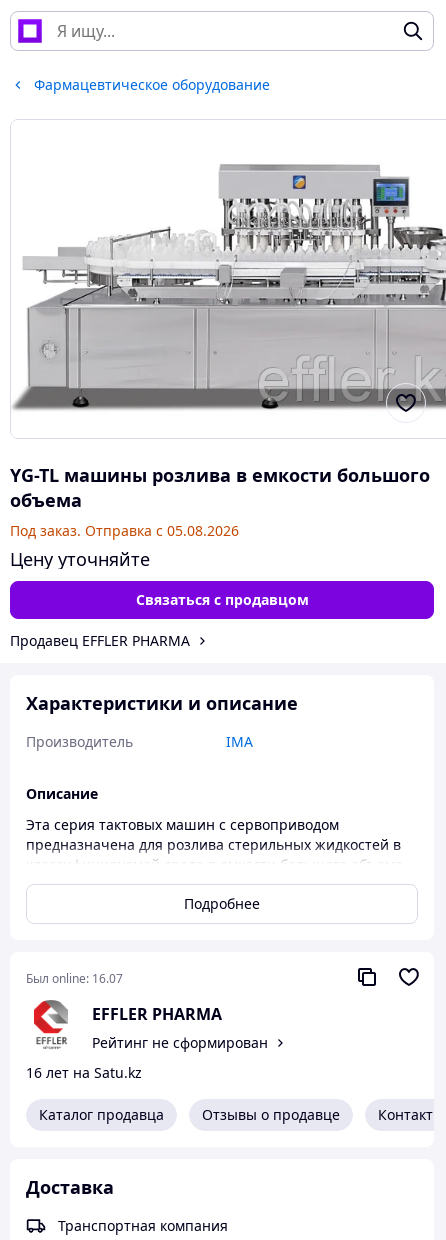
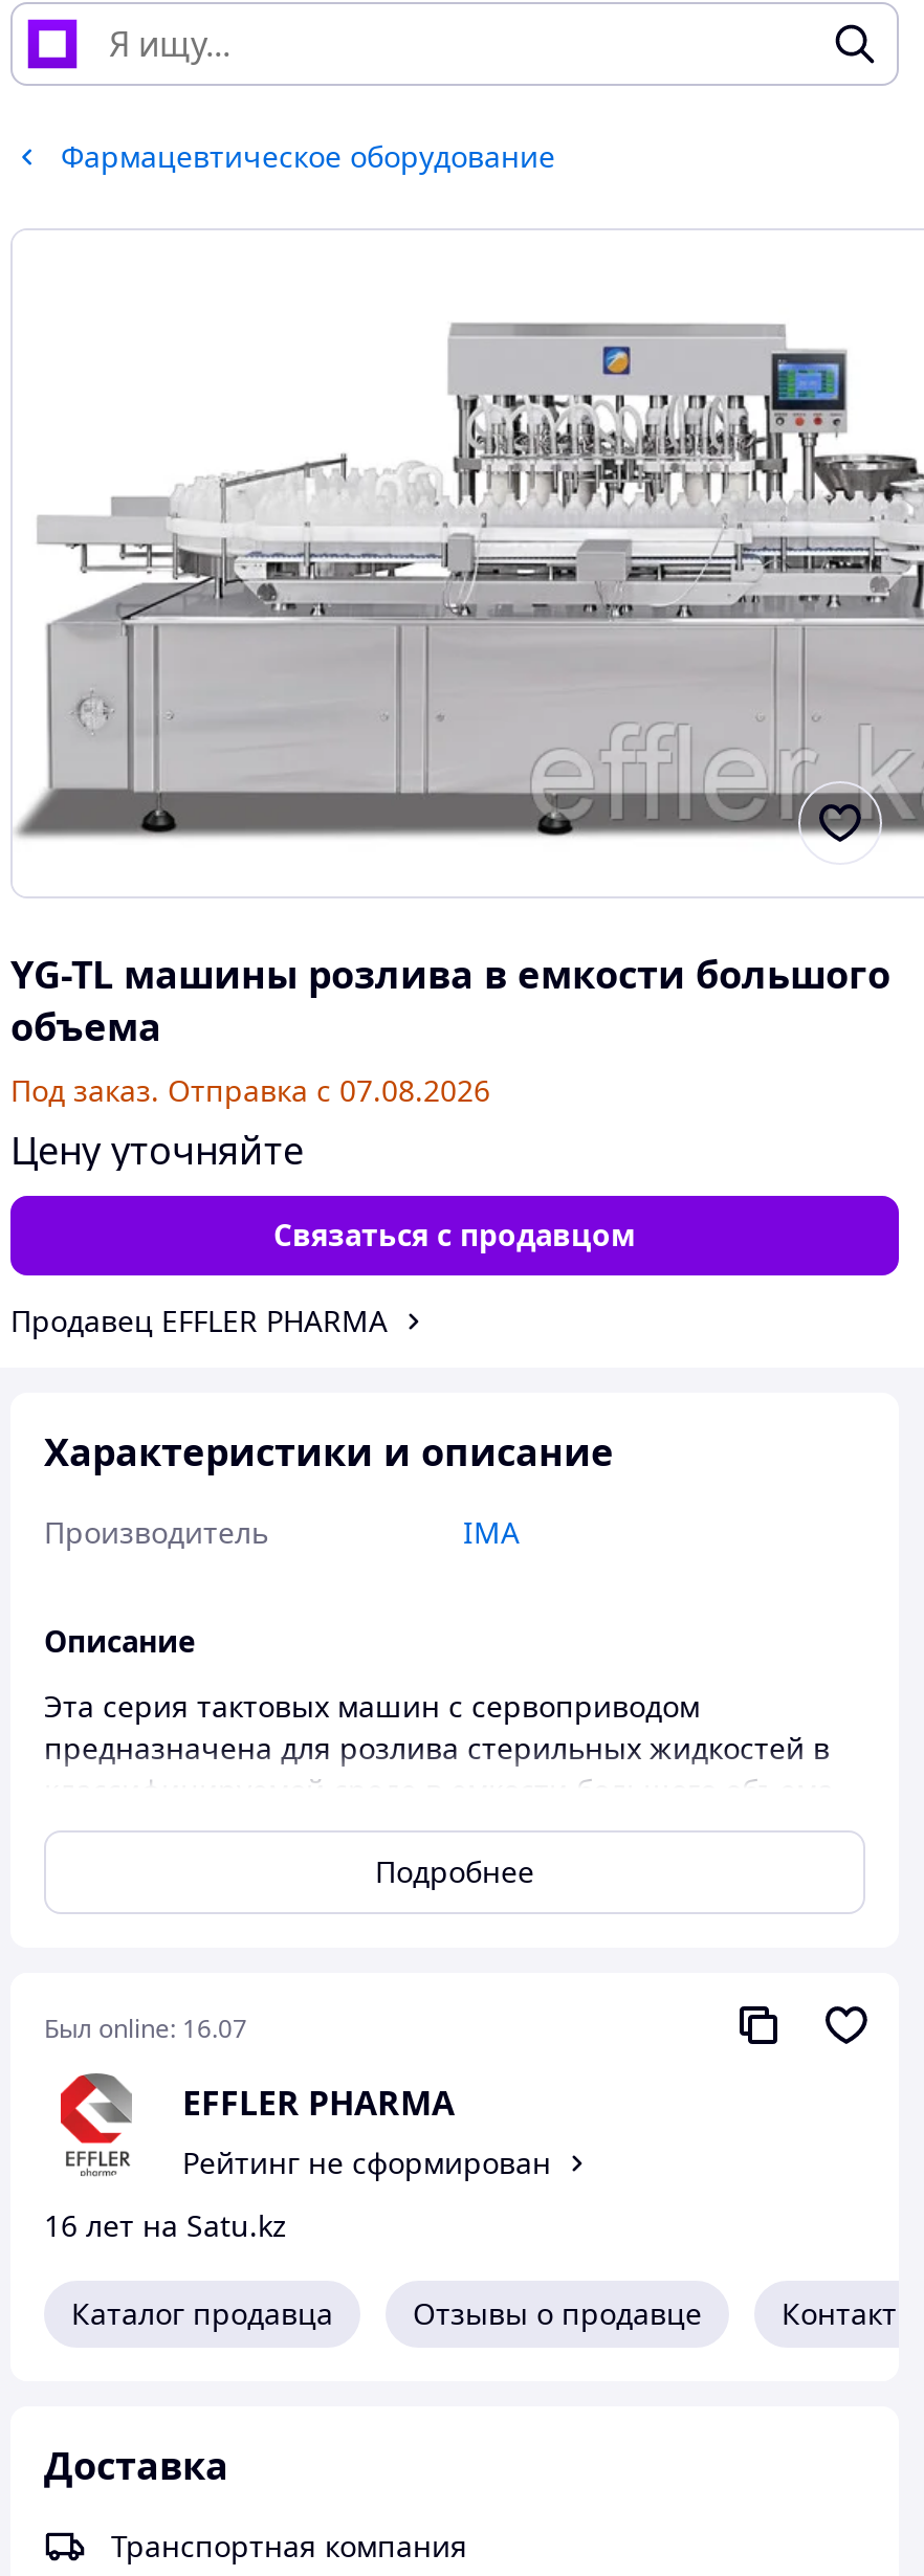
[10,521,239,540] Под заказ. Отправка с 05.08.2026 -> [10,1070,490,1110] Под заказ. Отправка с 07.08.2026

